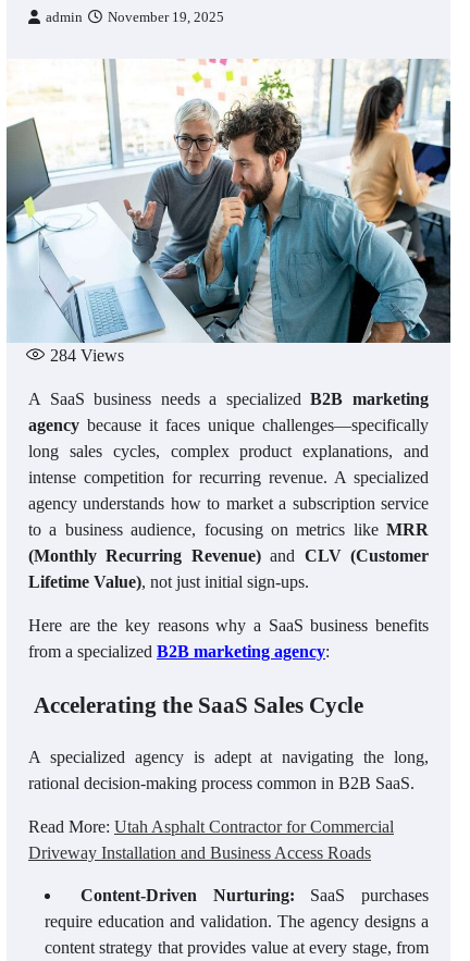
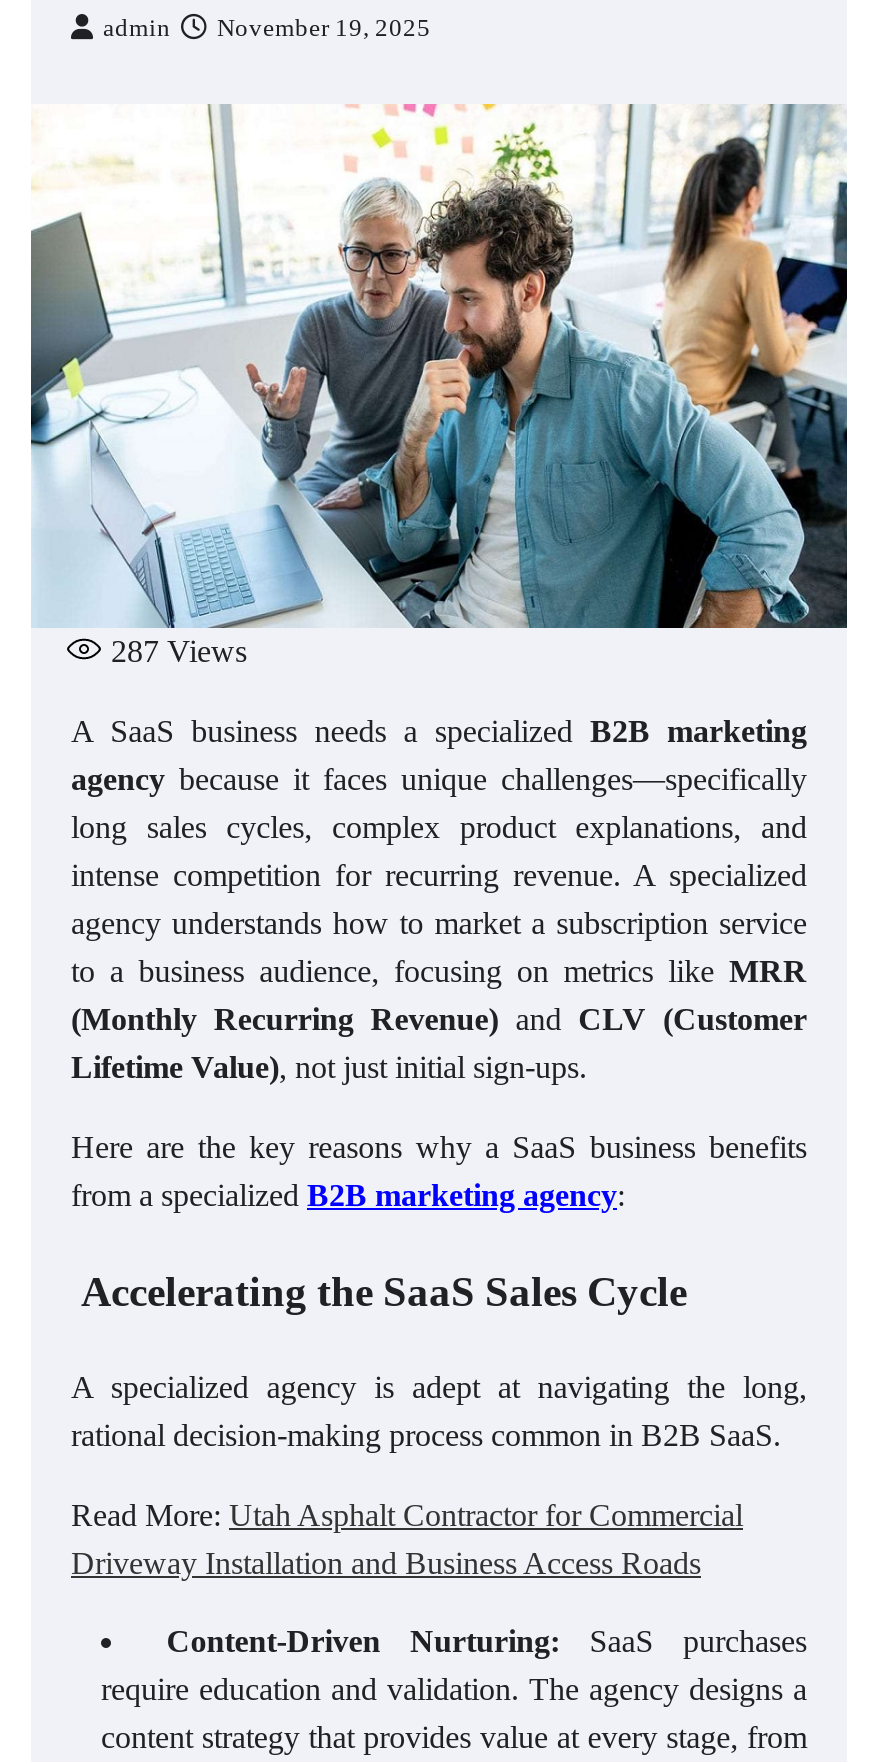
[50,347,124,365] 284 Views -> [111,633,247,667] 287 Views

